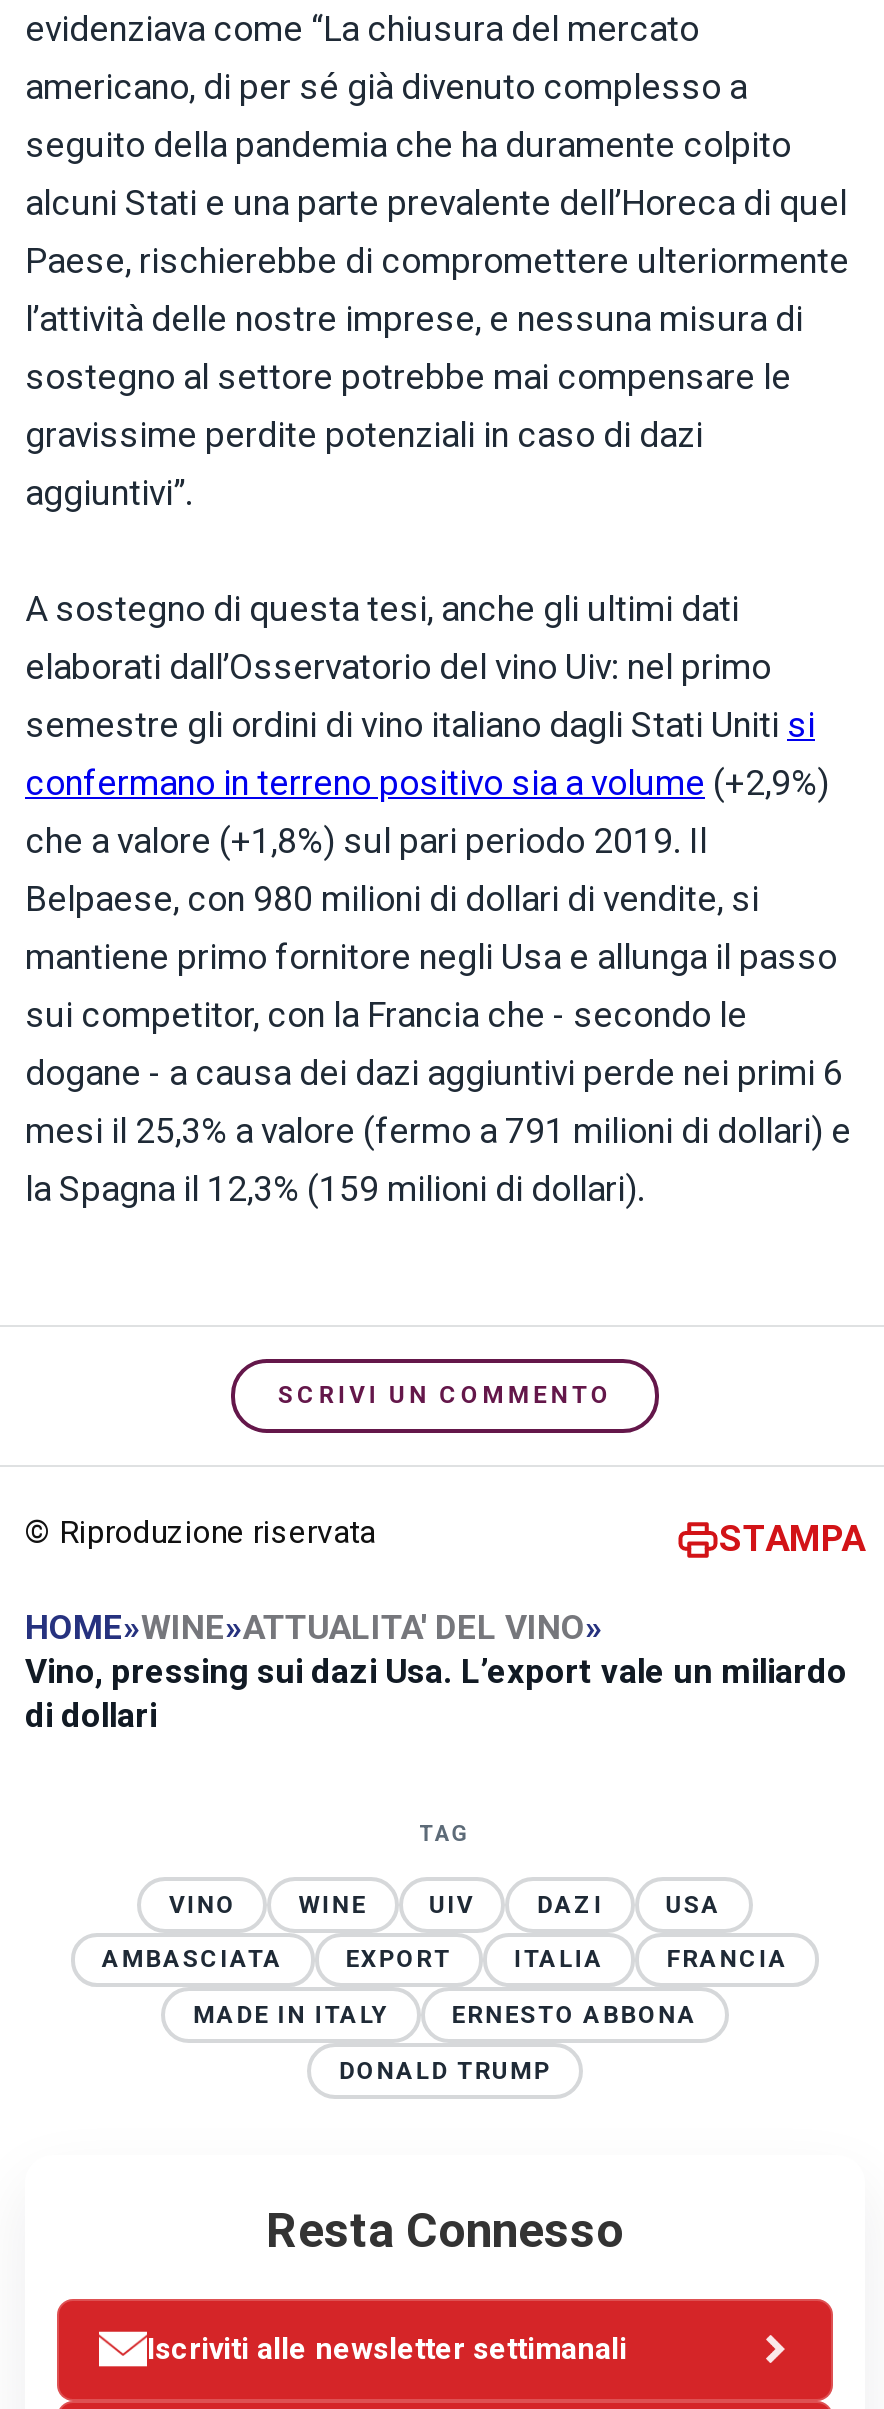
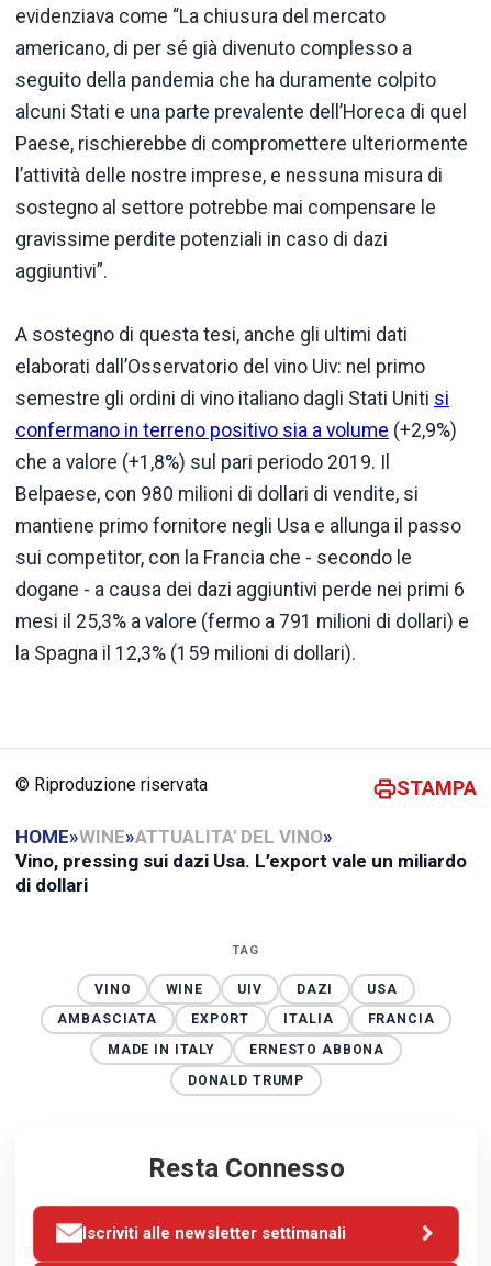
[278,1382,612,1410] SCRIVI UN COMMENTO -> none

